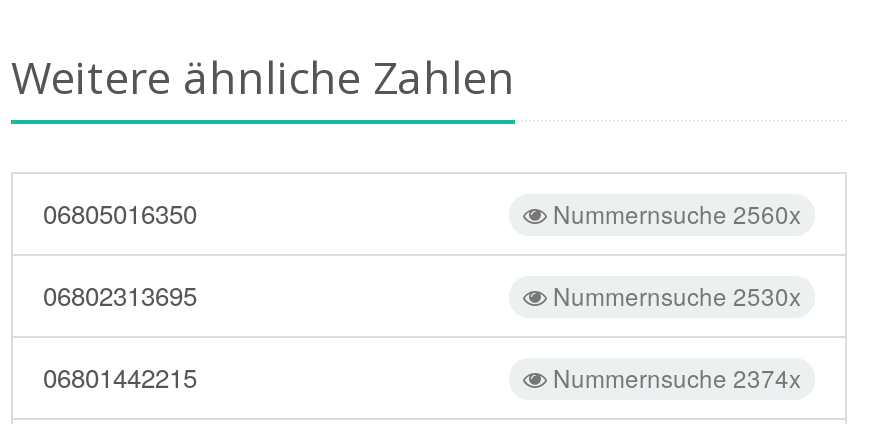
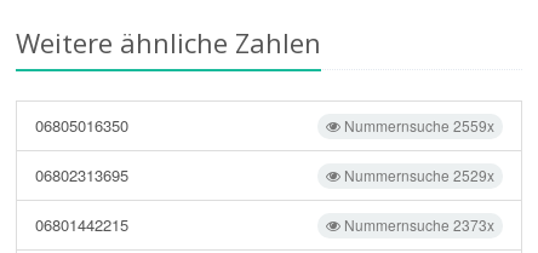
[547,196,801,230] Nummernsuche 2560x -> [340,115,494,136] Nummernsuche 2559x
[547,278,801,312] Nummernsuche 2530x -> [340,165,494,185] Nummernsuche 2529x
[547,360,801,394] Nummernsuche 2374x -> [340,214,494,235] Nummernsuche 2373x

